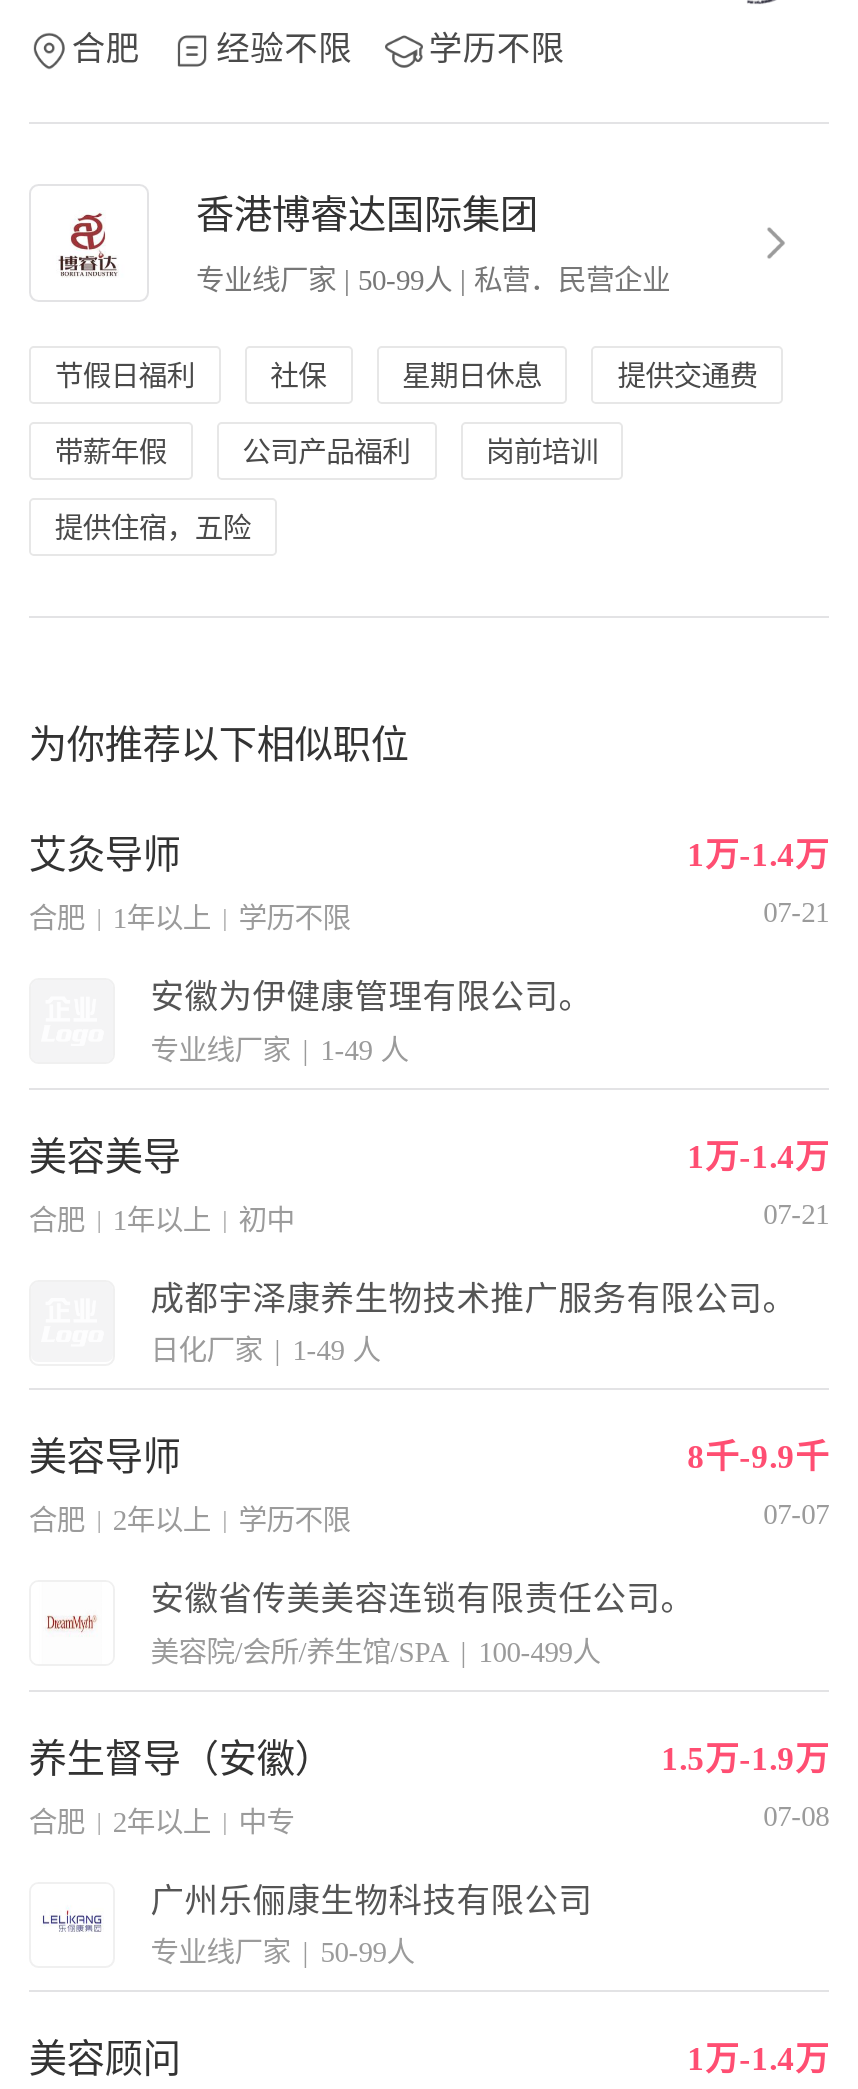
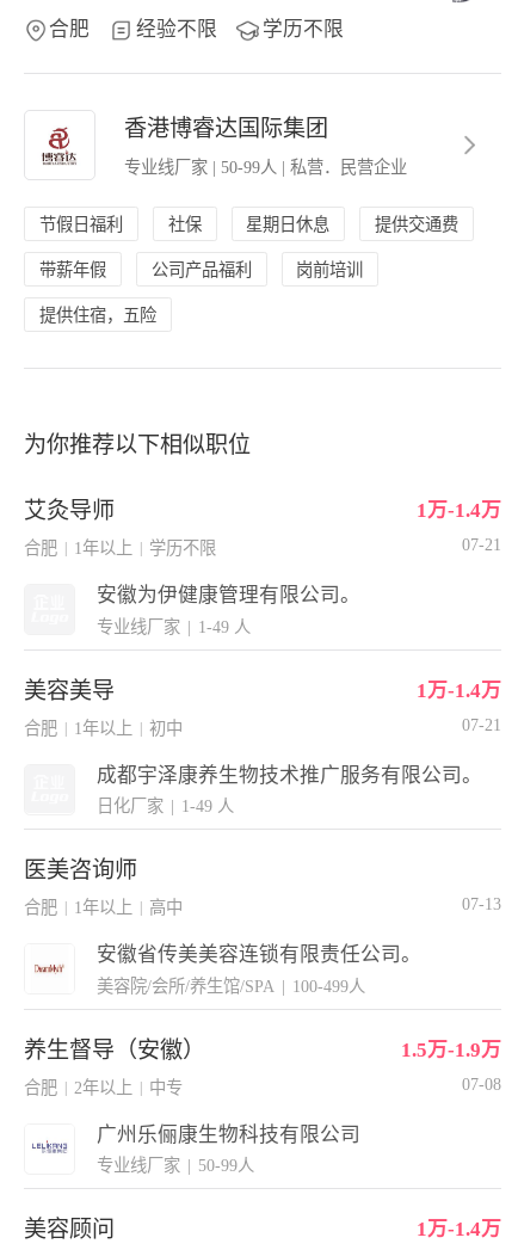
[29,1436,829,1478] 美容导师 | 8千-9.9千 -> [24,857,137,883] 医美咨询师
[113,1498,829,1537] 2年以上 | 学历不限 | 07-07 -> [74,894,501,917] 1年以上 | 高中 | 07-13

